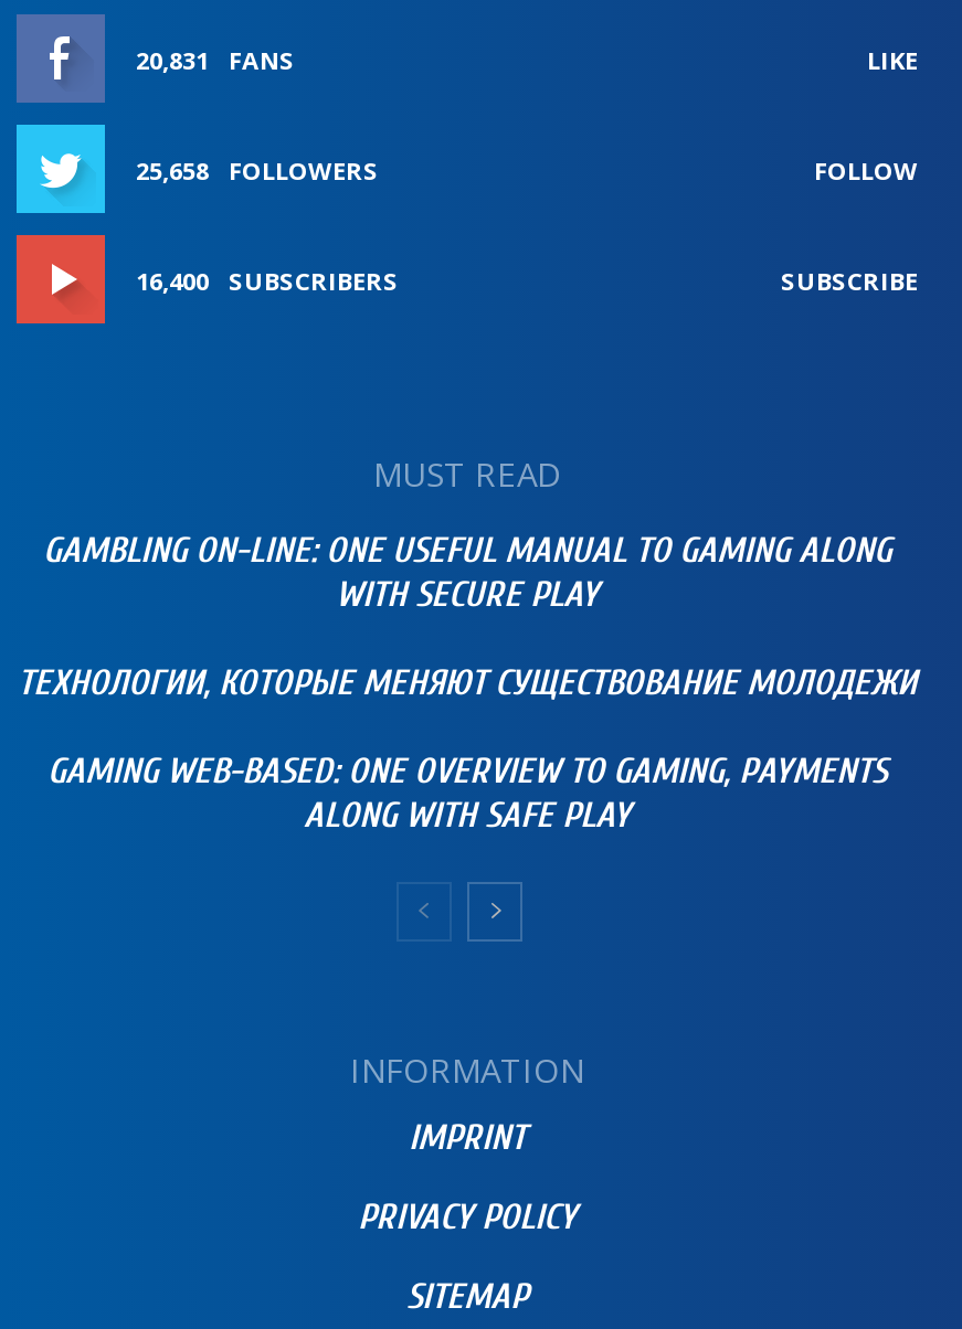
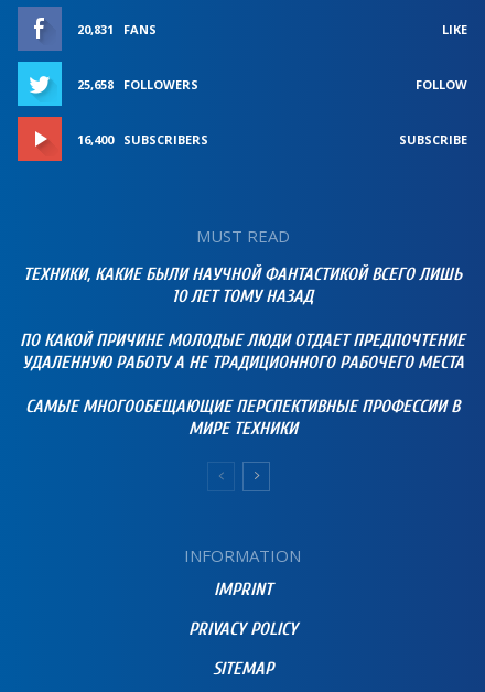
[43,530,891,614] GAMBLING ON-LINE: ONE USEFUL MANUAL TO GAMING ALONG | WITH SECURE PLAY -> [23,264,462,306] ТЕХНИКИ, КАКИЕ БЫЛИ НАУЧНОЙ ФАНТАСТИКОЙ ВСЕГО ЛИШЬ | 10 ЛЕТ ТОМУ НАЗАД
[18,663,917,702] ТЕХНОЛОГИИ, КОТОРЫЕ МЕНЯЮТ СУЩЕСТВОВАНИЕ МОЛОДЕЖИ -> [20,330,465,372] ПО КАКОЙ ПРИЧИНЕ МОЛОДЫЕ ЛЮДИ ОТДАЕТ ПРЕДПОЧТЕНИЕ | УДАЛЕННУЮ РАБОТУ А НЕ ТРАДИЦИОННОГО РАБОЧЕГО МЕСТА
[47,751,887,835] GAMING WEB-BASED: ONE OVERVIEW TO GAMING, PAYMENTS | ALONG WITH SAFE PLAY -> [25,396,460,438] САМЫЕ МНОГООБЕЩАЮЩИЕ ПЕРСПЕКТИВНЫЕ ПРОФЕССИИ В | МИРЕ ТЕХНИКИ

